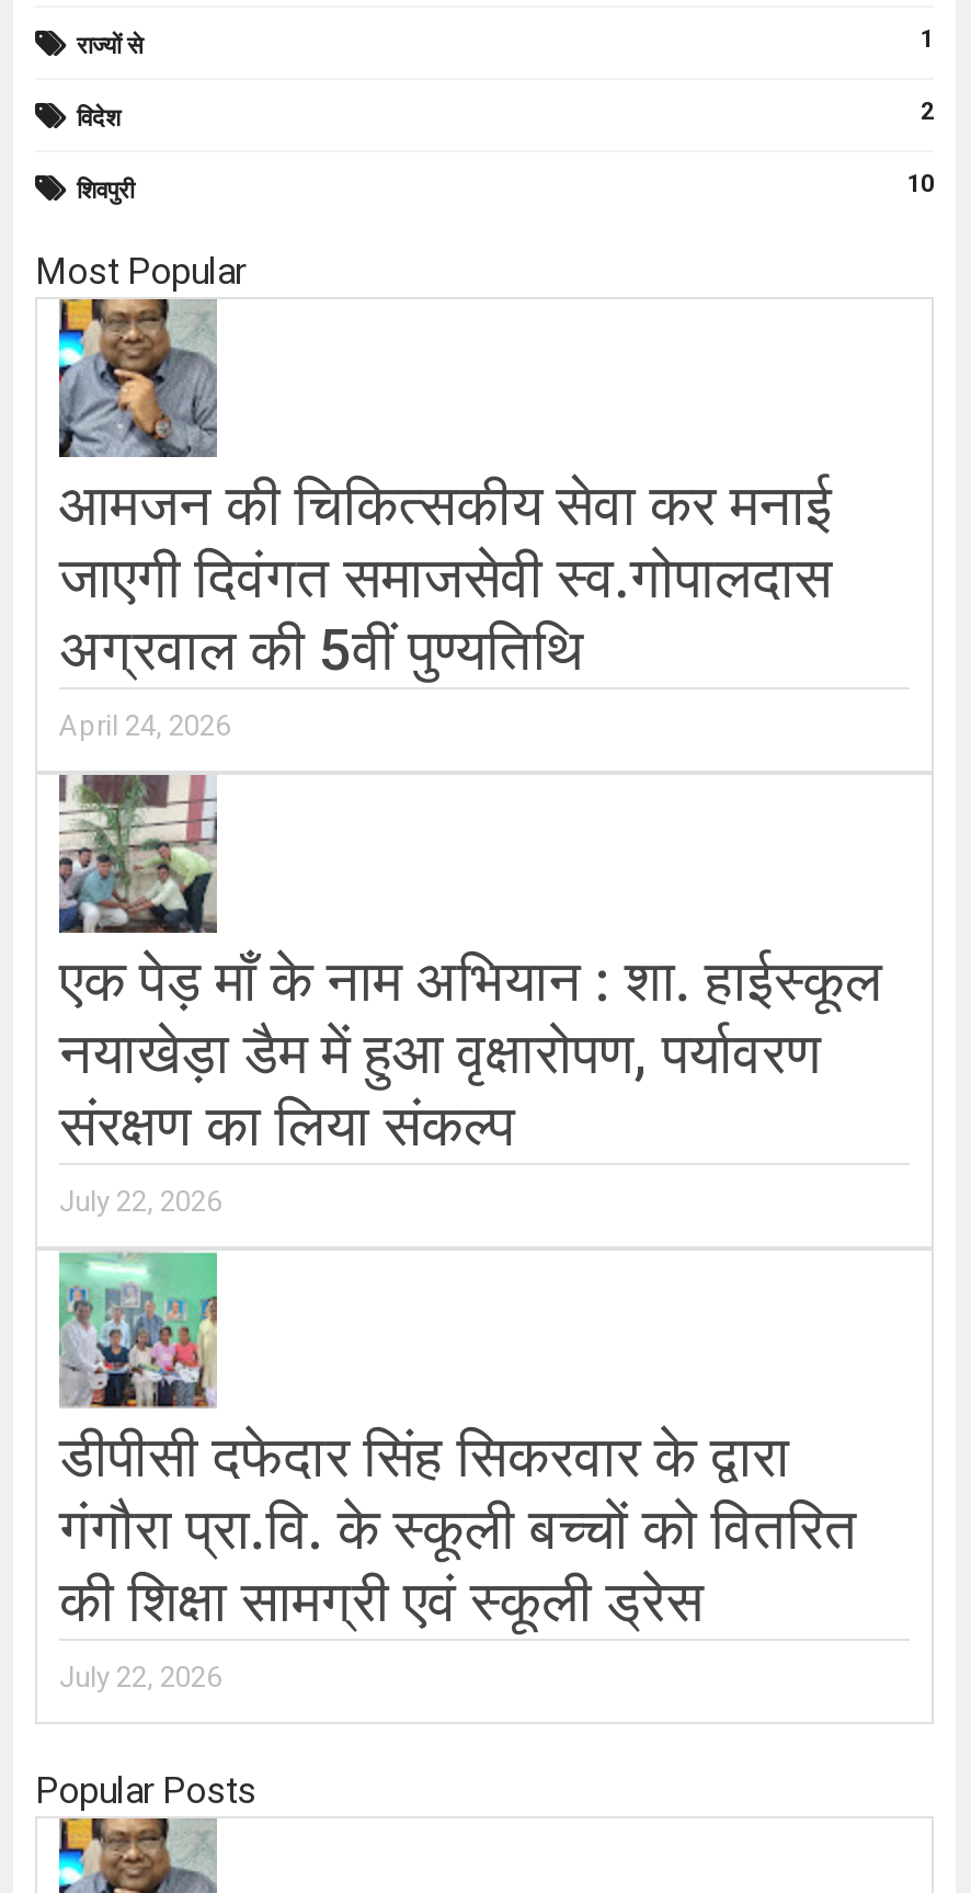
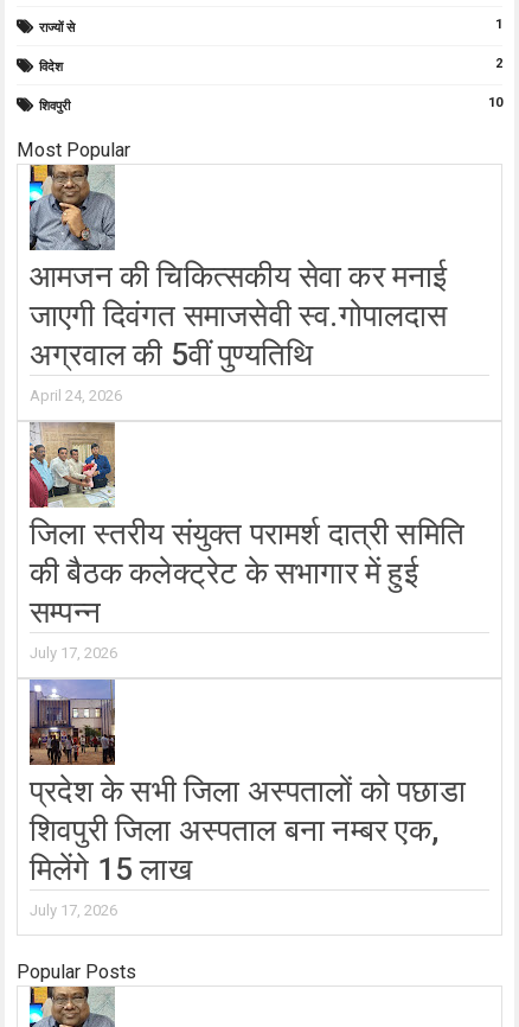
[57,775,882,1218] [image] | एक पेड़ माँ के नाम अभियान : शा. हाईस्कूल | नयाखेड़ा डैम में हुआ वृक्षारोपण, पर्यावरण | संरक्षण का लिया संकल्प | July 22, 2026 -> [28,421,464,662] [image] | जिला स्तरीय संयुक्त परामर्श दात्री समिति | की बैठक कलेक्ट्रेट के सभागार में हुई | सम्पन्न | July 17, 2026
[57,1251,857,1694] [image] | डीपीसी दफेदार सिंह सिकरवार के द्वारा | गंगौरा प्रा.वि. के स्कूली बच्चों को वितरित | की शिक्षा सामग्री एवं स्कूली ड्रेस | July 22, 2026 -> [28,678,465,919] [image] | प्रदेश के सभी जिला अस्पतालों को पछाडा | शिवपुरी जिला अस्पताल बना नम्बर एक, | मिलेंगे 15 लाख | July 17, 2026

